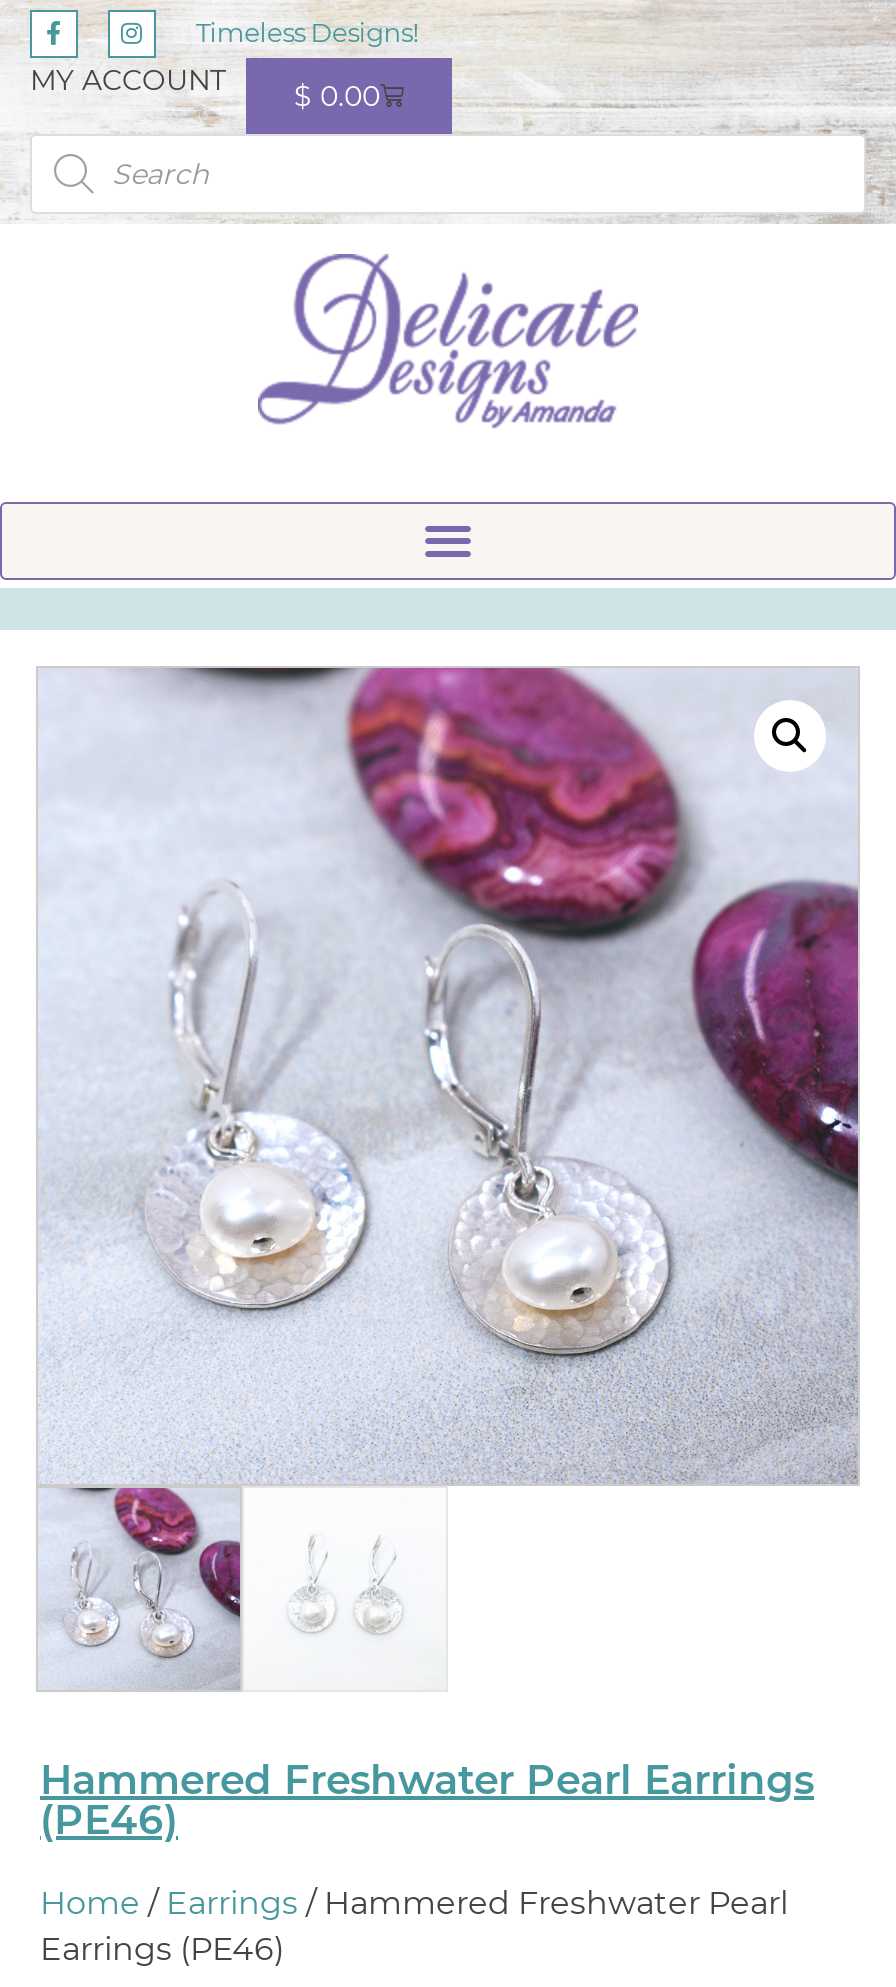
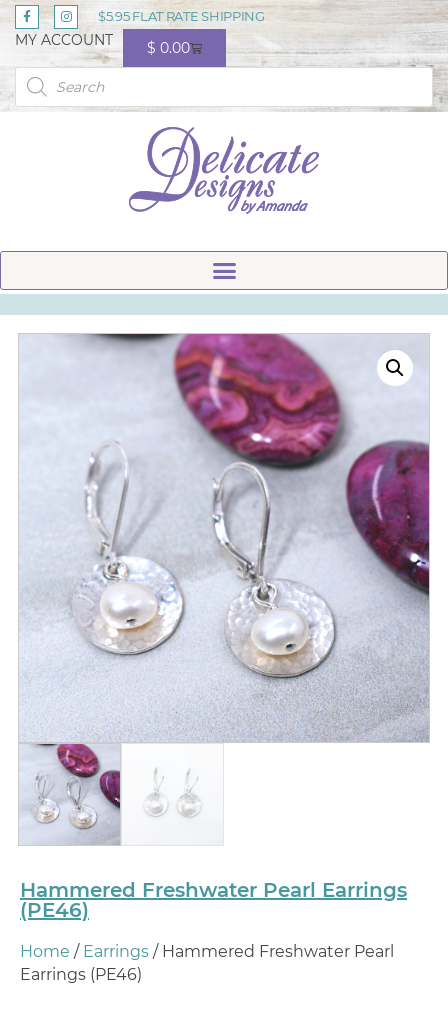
[196,16,418,48] Timeless Designs! -> [98,8,265,24] $5.95 FLAT RATE SHIPPING

